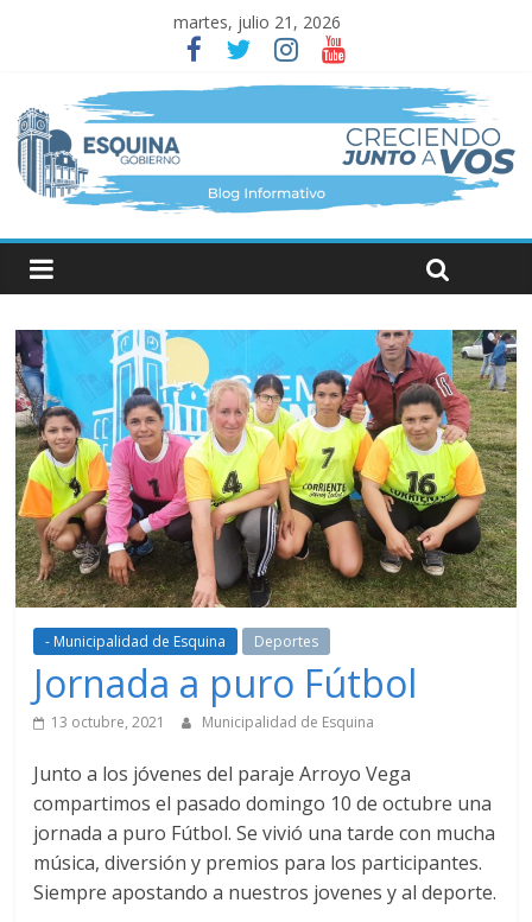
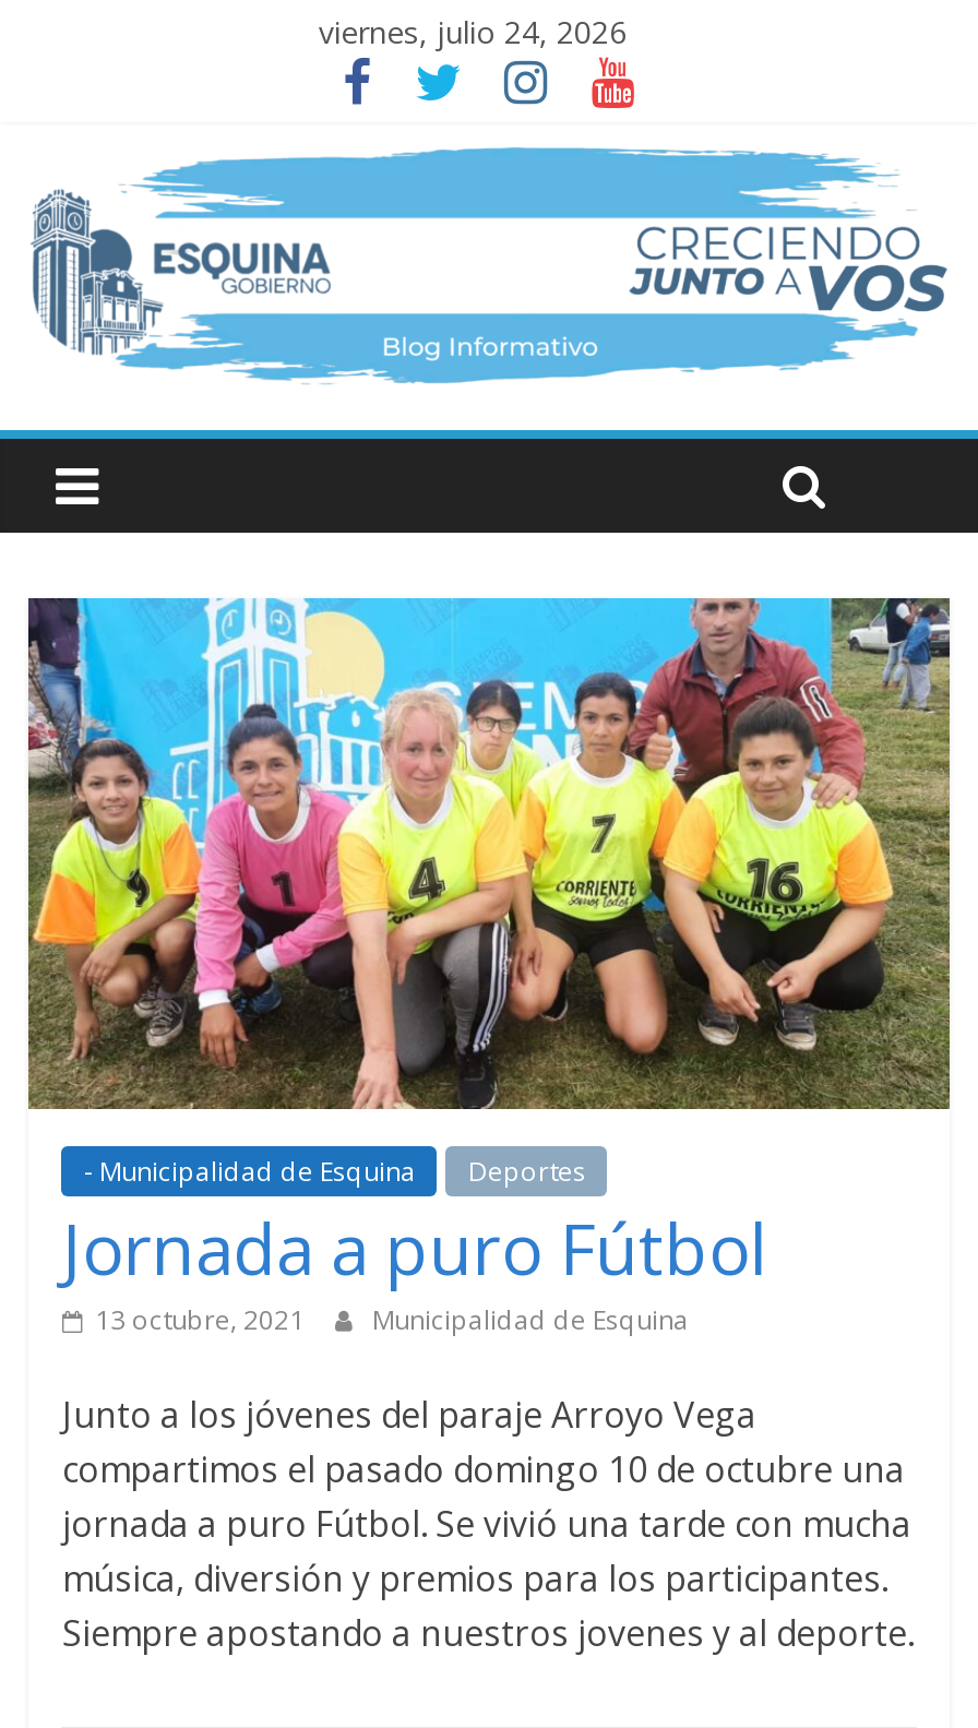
[173,11,341,33] martes, julio 21, 2026 -> [319,11,627,52] viernes, julio 24, 2026

